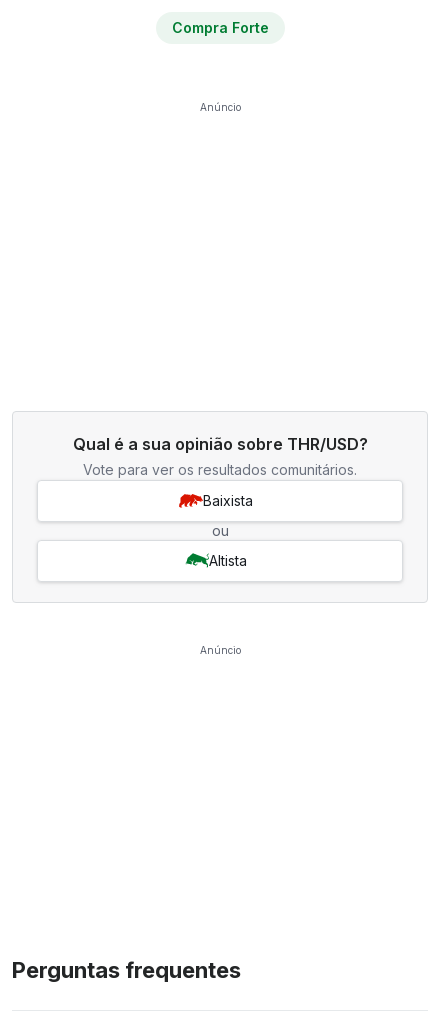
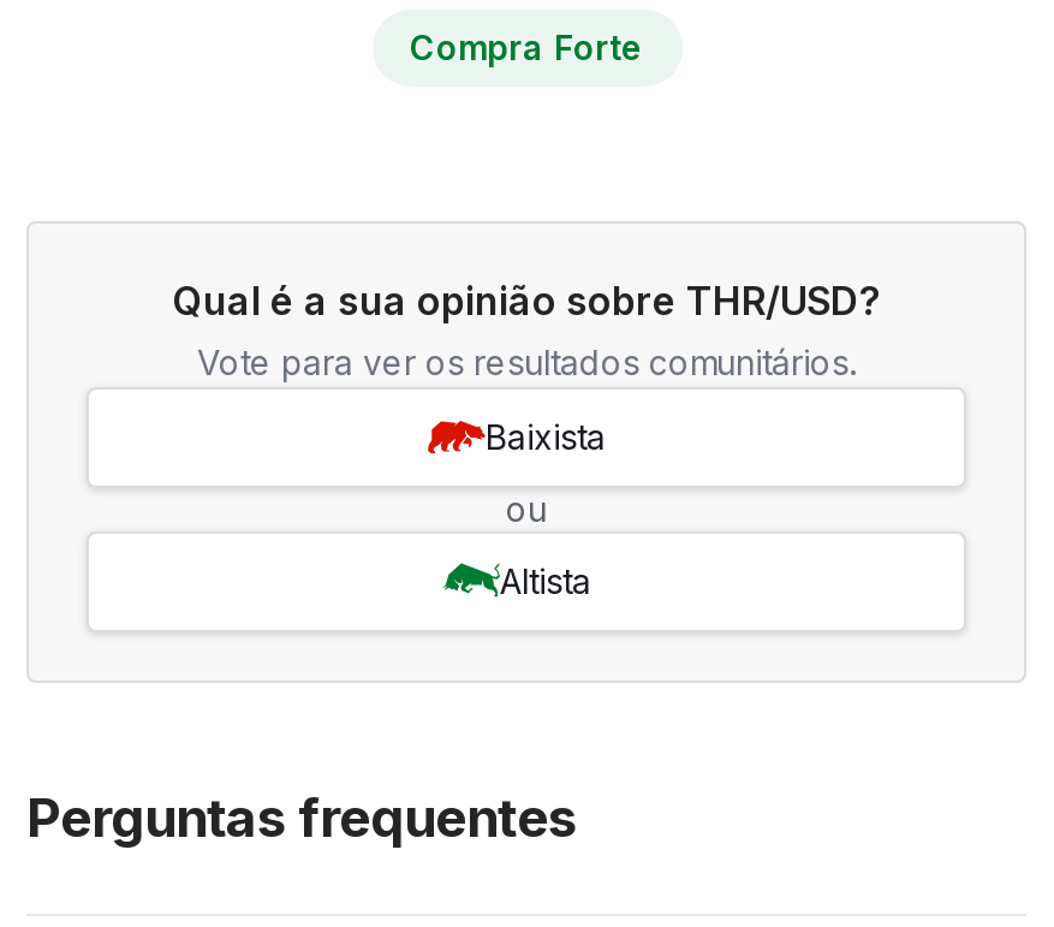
[199,101,240,113] Anúncio -> none
[199,644,240,656] Anúncio -> none

